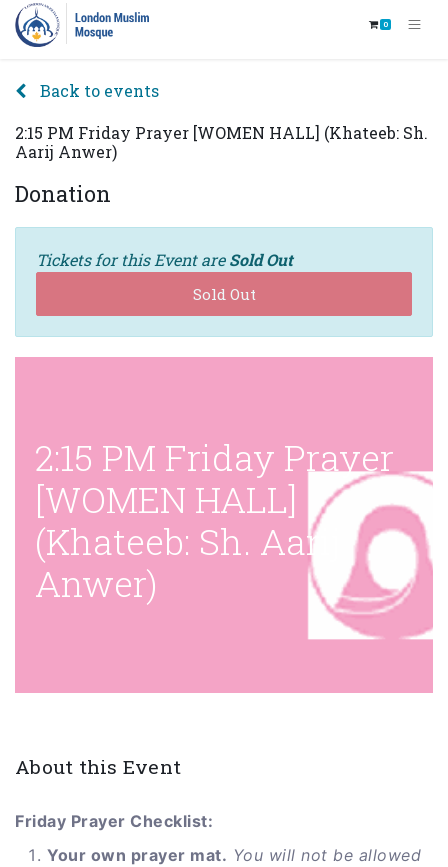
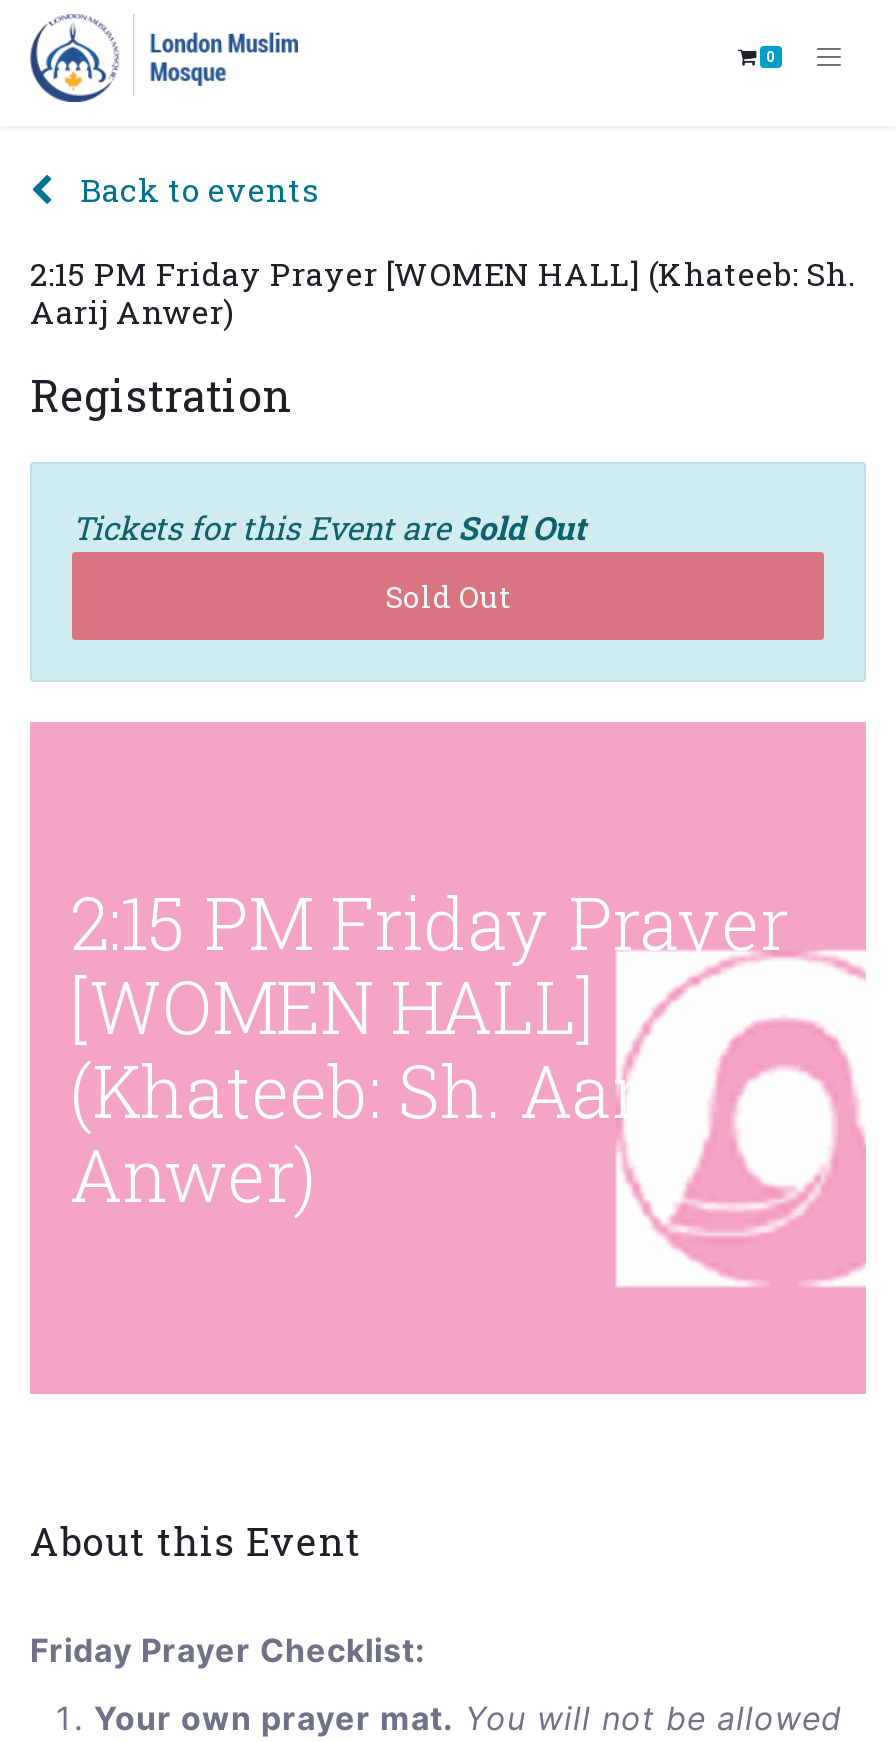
[15,179,111,208] Donation -> [30,366,292,424] Registration

